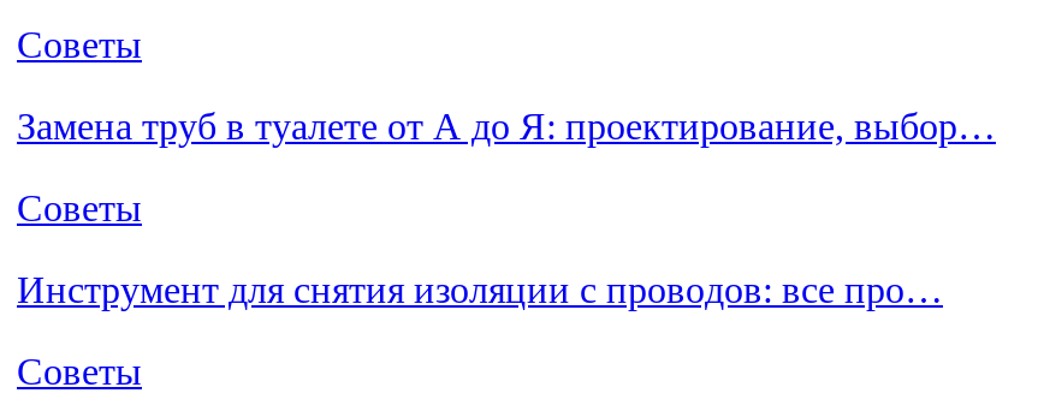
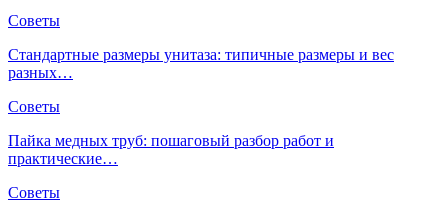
[17,105,996,146] Замена труб в туалете от А до Я: проектирование, выбор… -> [8,46,394,81] Стандартные размеры унитаза: типичные размеры и вес | разных…
[17,269,943,310] Инструмент для снятия изоляции с проводов: все про… -> [8,132,334,167] Пайка медных труб: пошаговый разбор работ и | практические…

